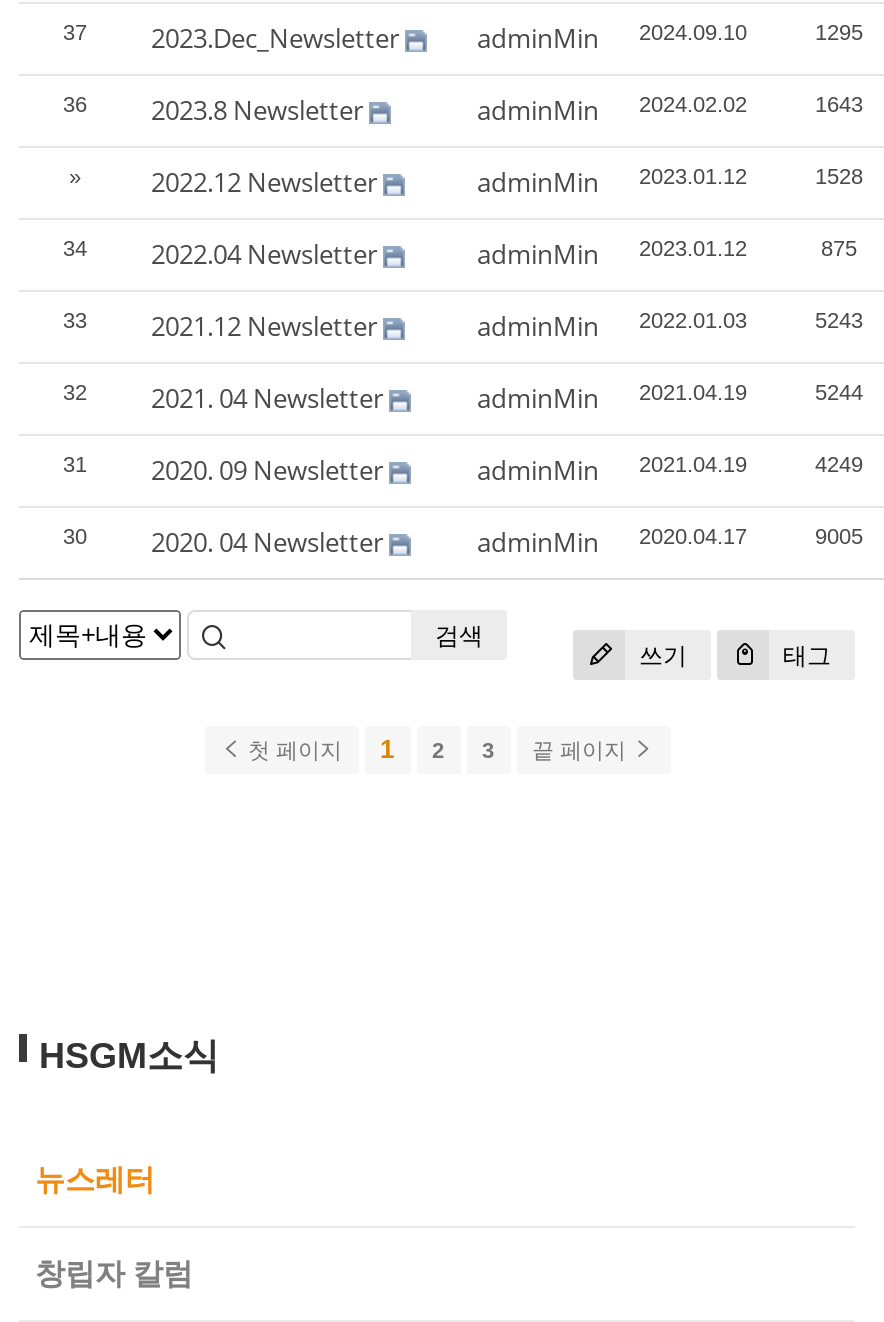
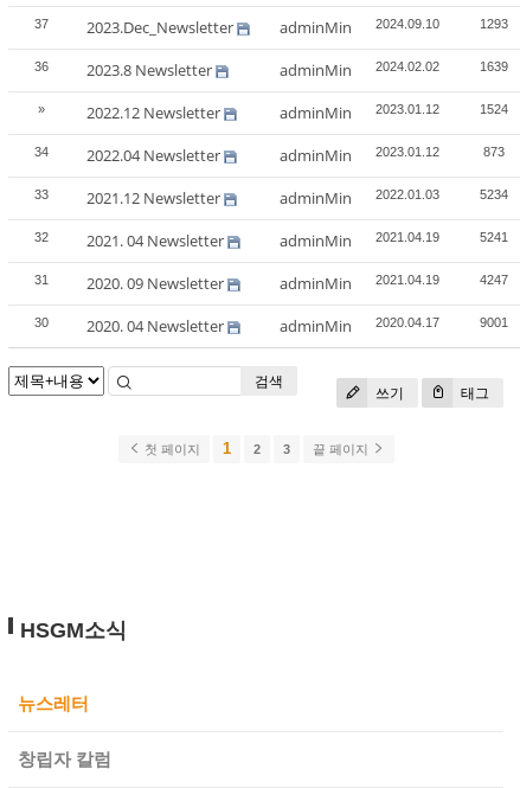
[815,21,863,45] 1295 -> [480,17,508,31] 1293
[815,93,863,117] 1643 -> [480,60,508,74] 1639
[815,165,863,189] 1528 -> [480,102,508,116] 1524
[821,237,857,261] 875 -> [483,145,505,159] 873
[815,309,863,333] 5243 -> [480,188,508,202] 5234
[815,381,863,405] 5244 -> [480,230,508,244] 5241
[815,453,863,477] 4249 -> [480,273,508,287] 4247
[815,525,863,549] 9005 -> [480,316,508,330] 9001

